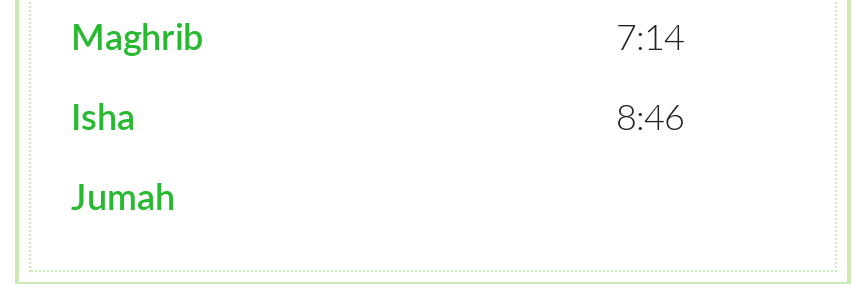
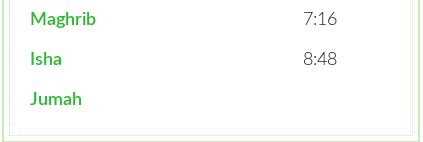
[616,22,684,58] 7:14 -> [302,11,336,29] 7:16
[616,102,684,138] 8:46 -> [302,51,336,69] 8:48

